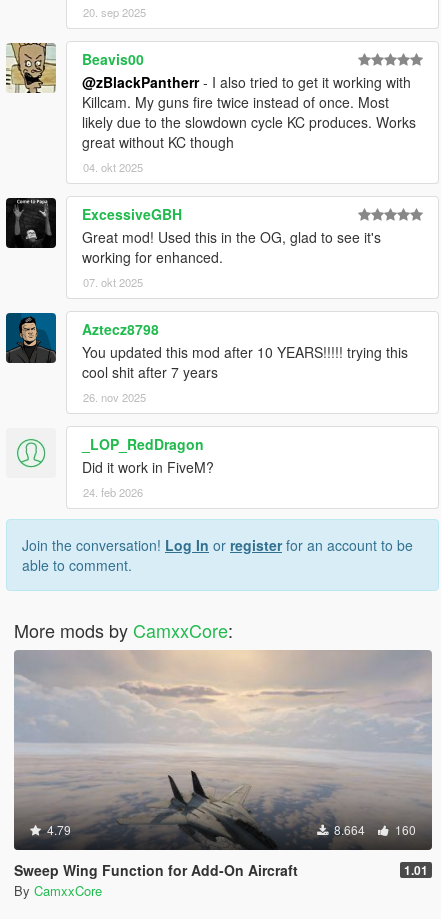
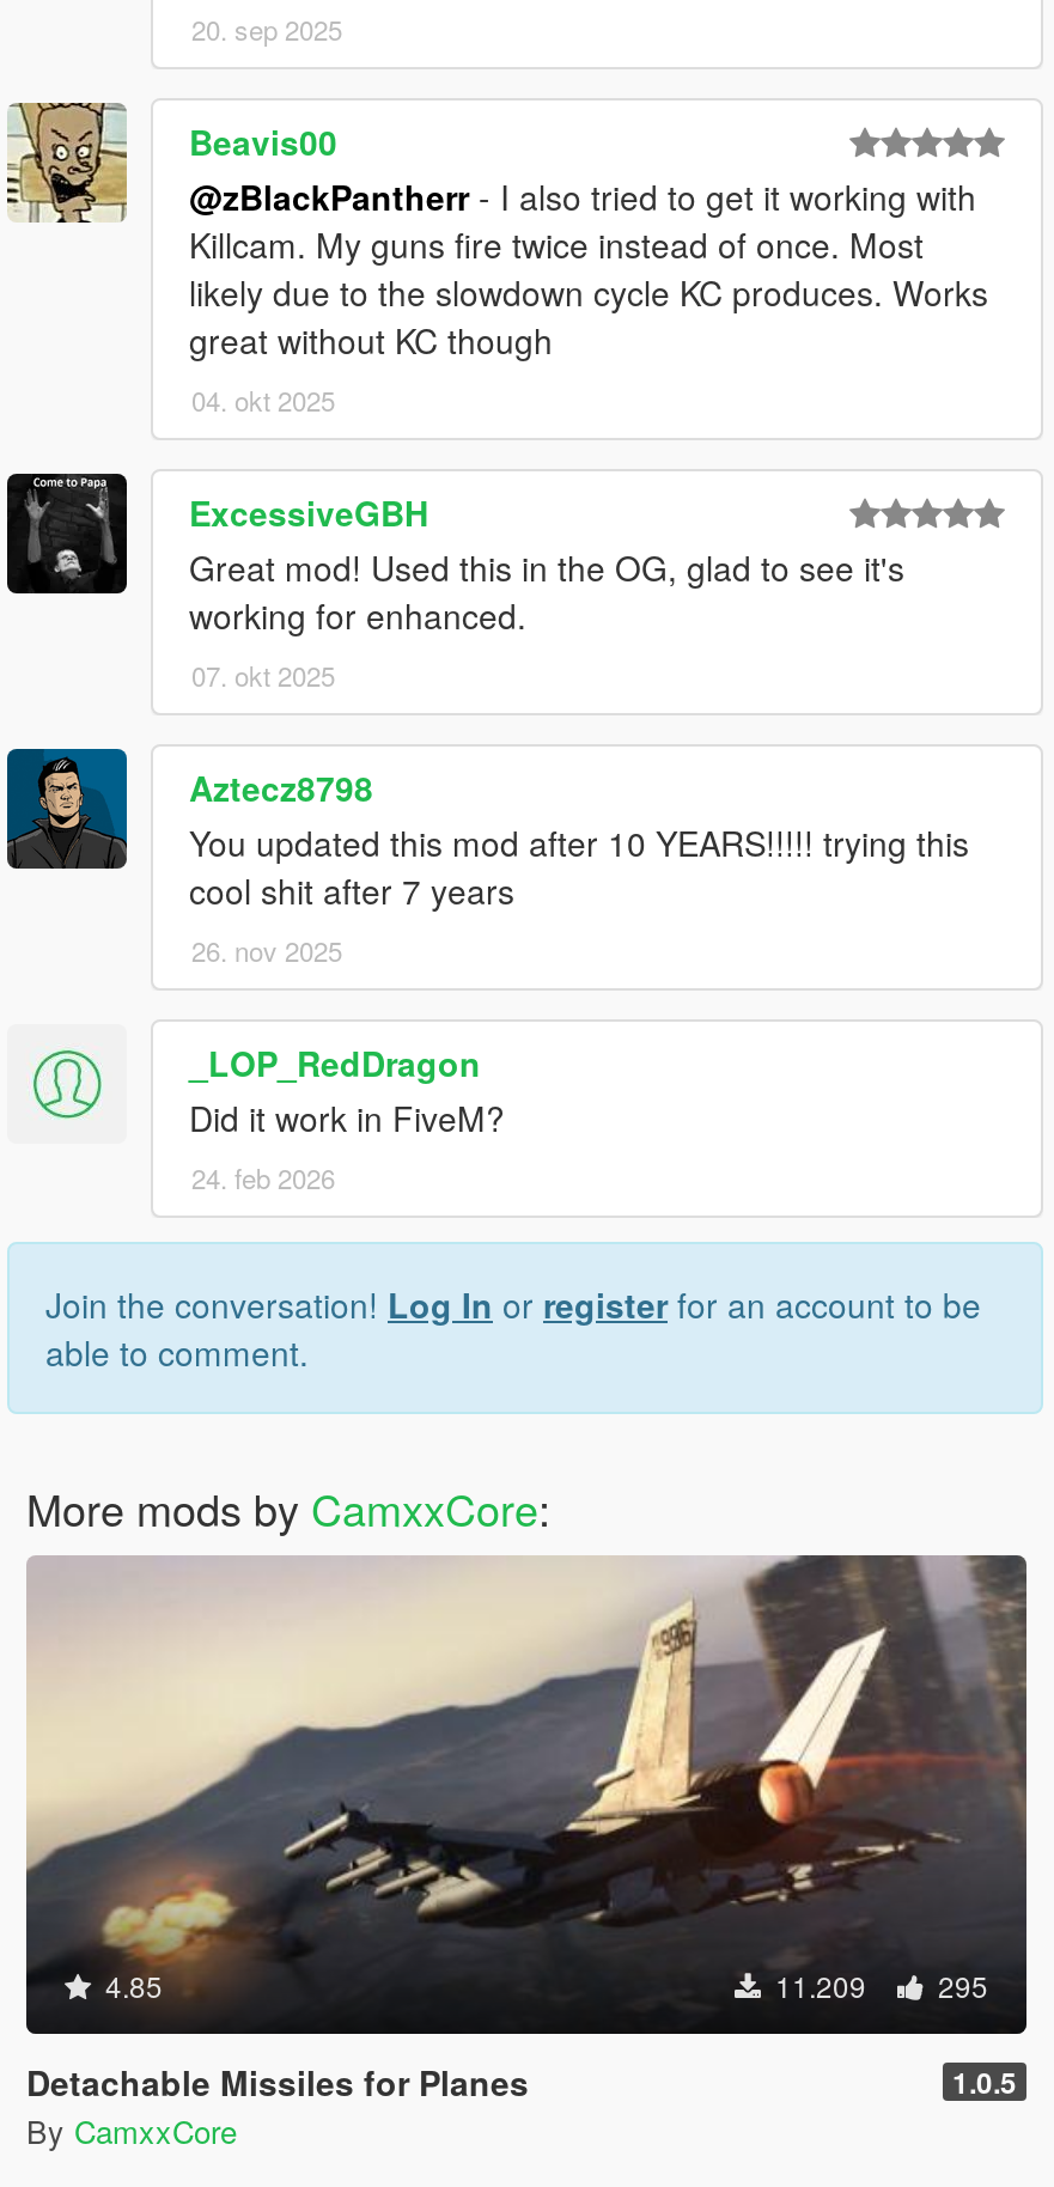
[14,650,432,850] [image] | 4.79 | 8.664 | 160 -> [26,1555,1026,2031] [image] | 4.85 | 11.209 | 295
[14,860,428,880] Sweep Wing Function for Add-On Aircraft | 1.01 -> [26,2058,1017,2106] Detachable Missiles for Planes | 1.0.5

